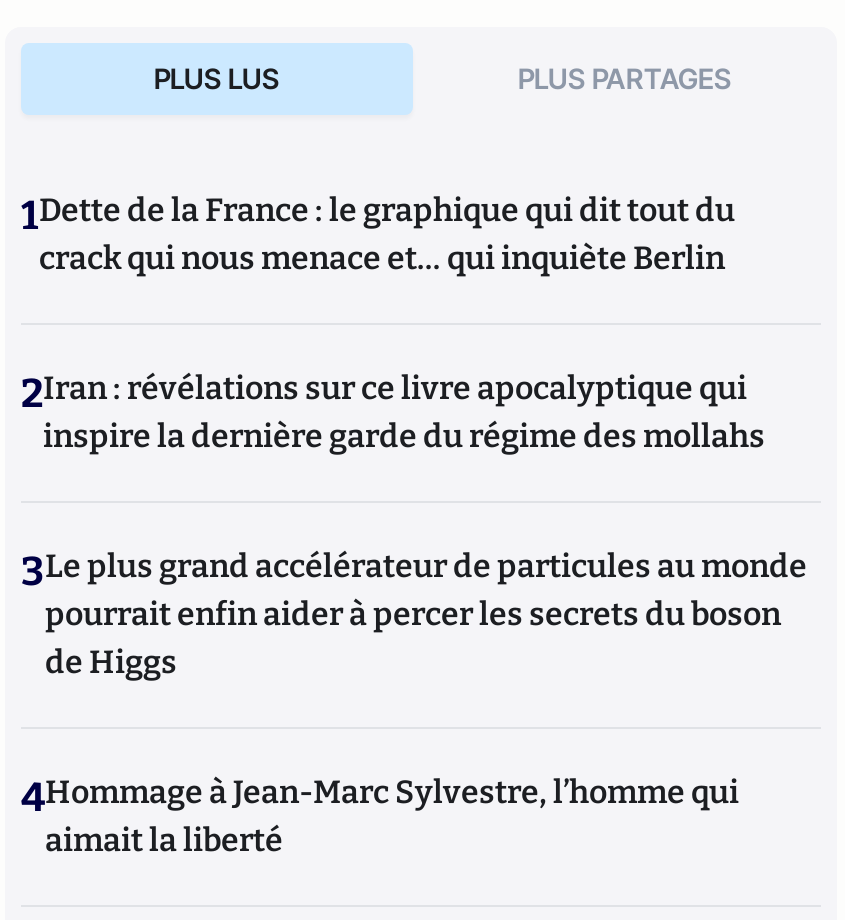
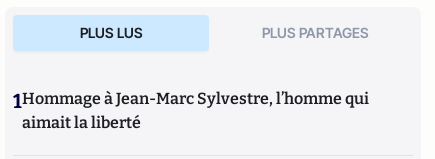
[21,191,807,821] 1Dette de la France : le graphique qui dit tout du | crack qui nous menace et… qui inquiète Berlin | 2Iran : révélations sur ce livre apocalyptique qui | inspire la dernière garde du régime des mollahs | 3Le plus grand accélérateur de particules au monde | pourrait enfin aider à percer les secrets du boson | de Higgs | 4Hommage à Jean-Marc Sylvestre, l’homme qui -> [13,89,369,113] 1Hommage à Jean-Marc Sylvestre, l’homme qui

